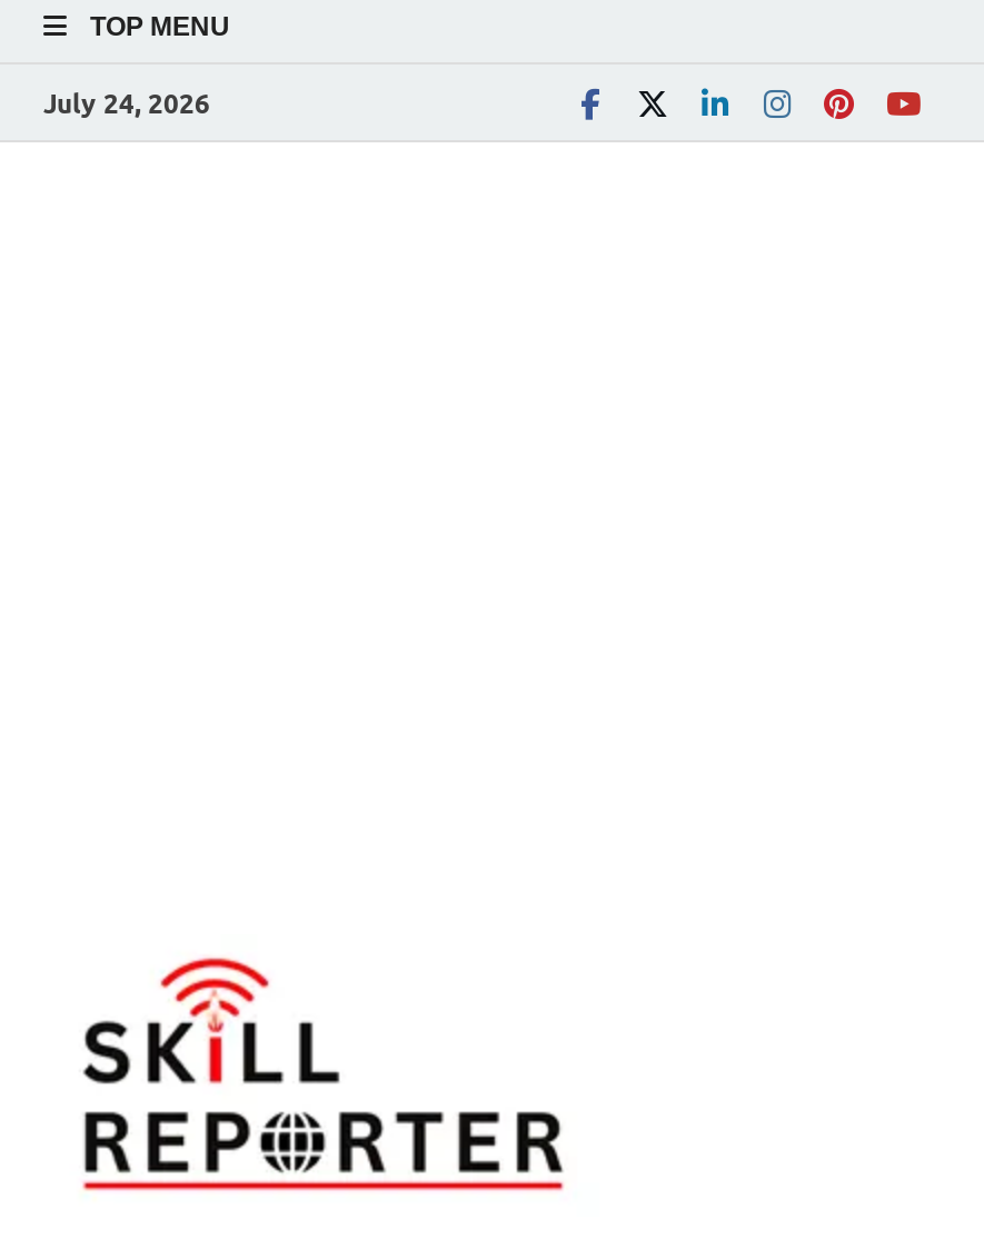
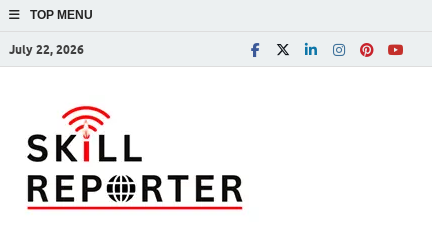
[43,86,210,119] July 24, 2026 -> [9,41,84,56] July 22, 2026

